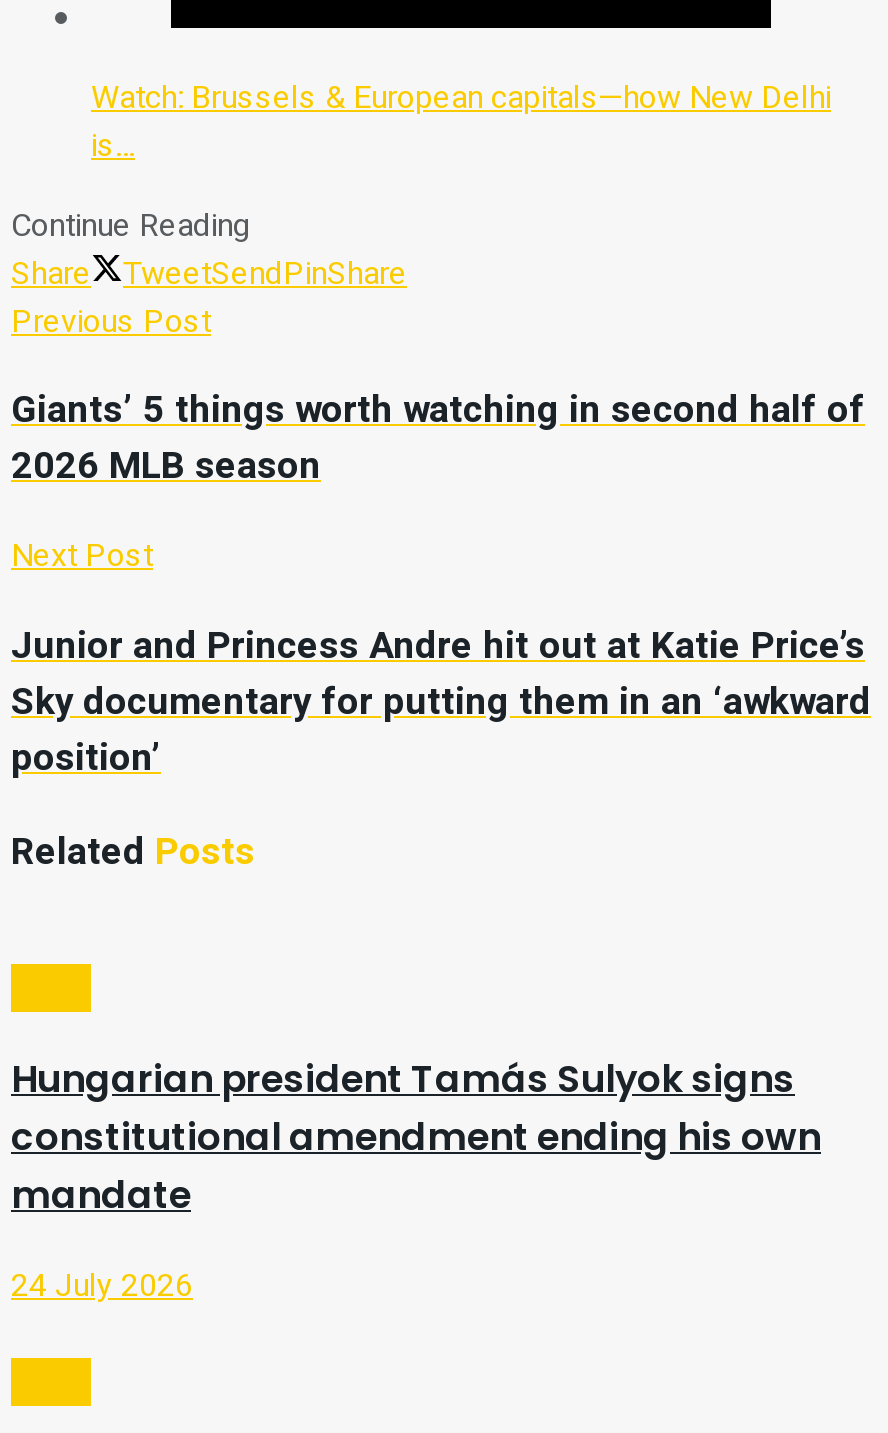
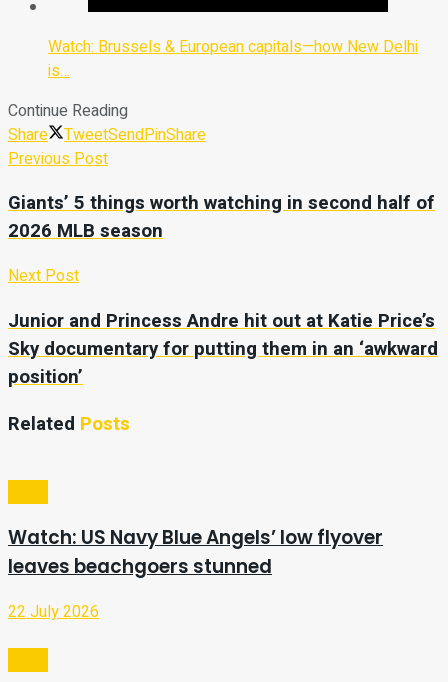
[11,1052,821,1222] Hungarian president Tamás Sulyok signs | constitutional amendment ending his own | mandate -> [8,524,383,580] Watch: US Navy Blue Angels’ low flyover | leaves beachgoers stunned
[11,1261,193,1309] 24 July 2026 -> [8,600,99,624] 22 July 2026

